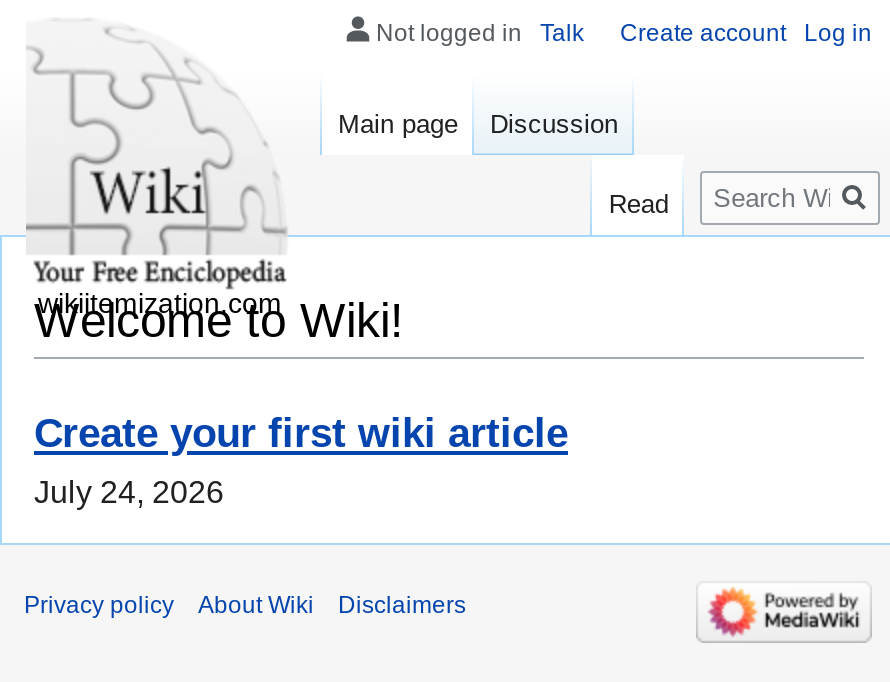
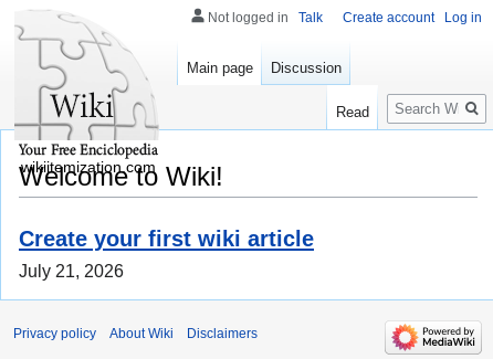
[34,476,224,510] July 24, 2026 -> [19,262,124,281] July 21, 2026

